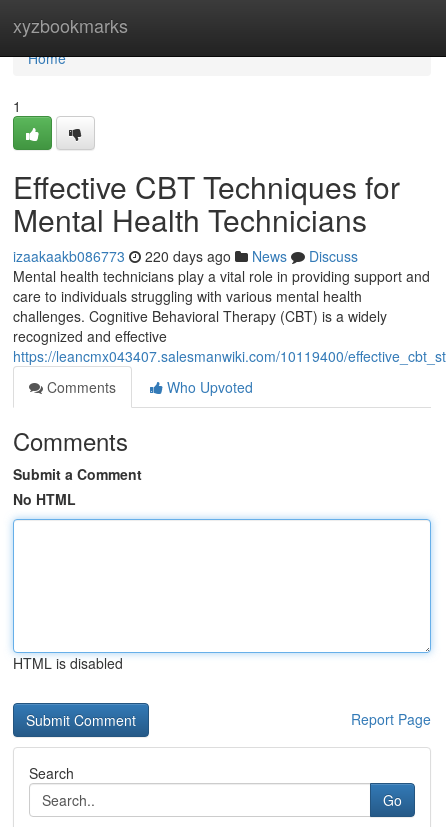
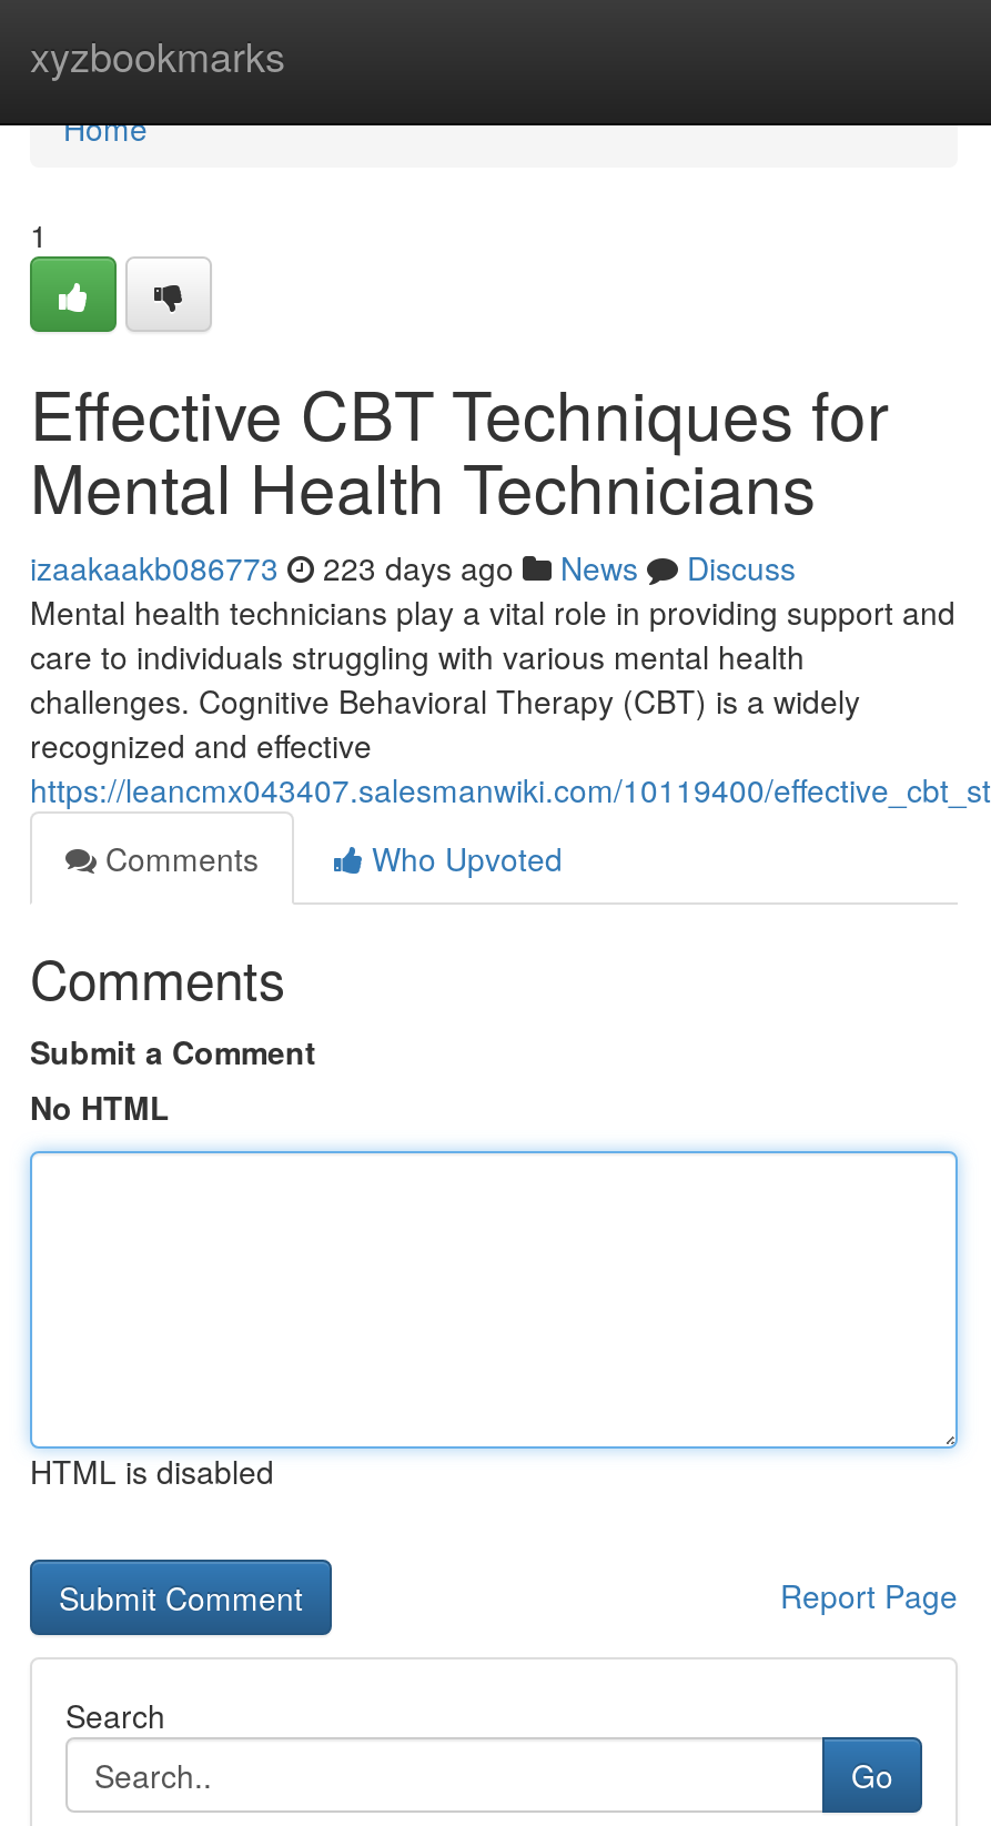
[13,246,358,266] izaakaakb086773 220 days ago News Discuss -> [30,545,796,589] izaakaakb086773 223 days ago News Discuss

